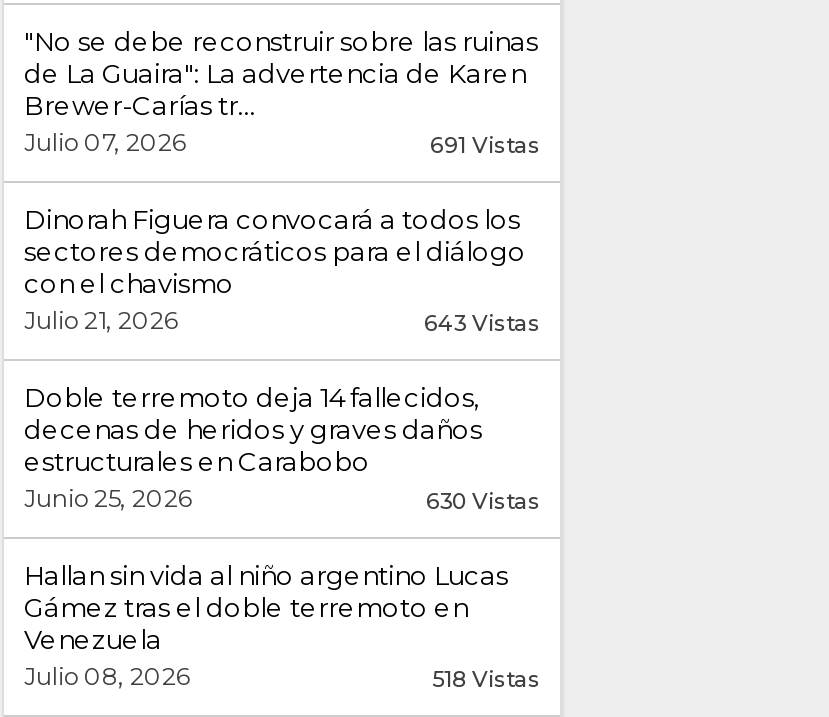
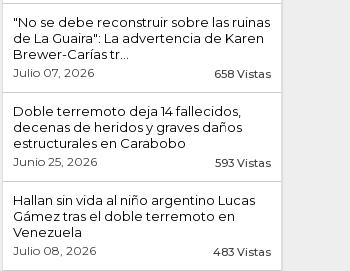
[24,130,540,336] 691 Vistas | Dinorah Figuera convocará a todos los | sectores democráticos para el diálogo | con el chavismo | Julio 21, 2026 | 643 Vistas -> [214,66,271,80] 658 Vistas
[426,486,540,514] 630 Vistas -> [215,155,271,169] 593 Vistas
[432,664,540,692] 518 Vistas -> [213,244,271,258] 483 Vistas

